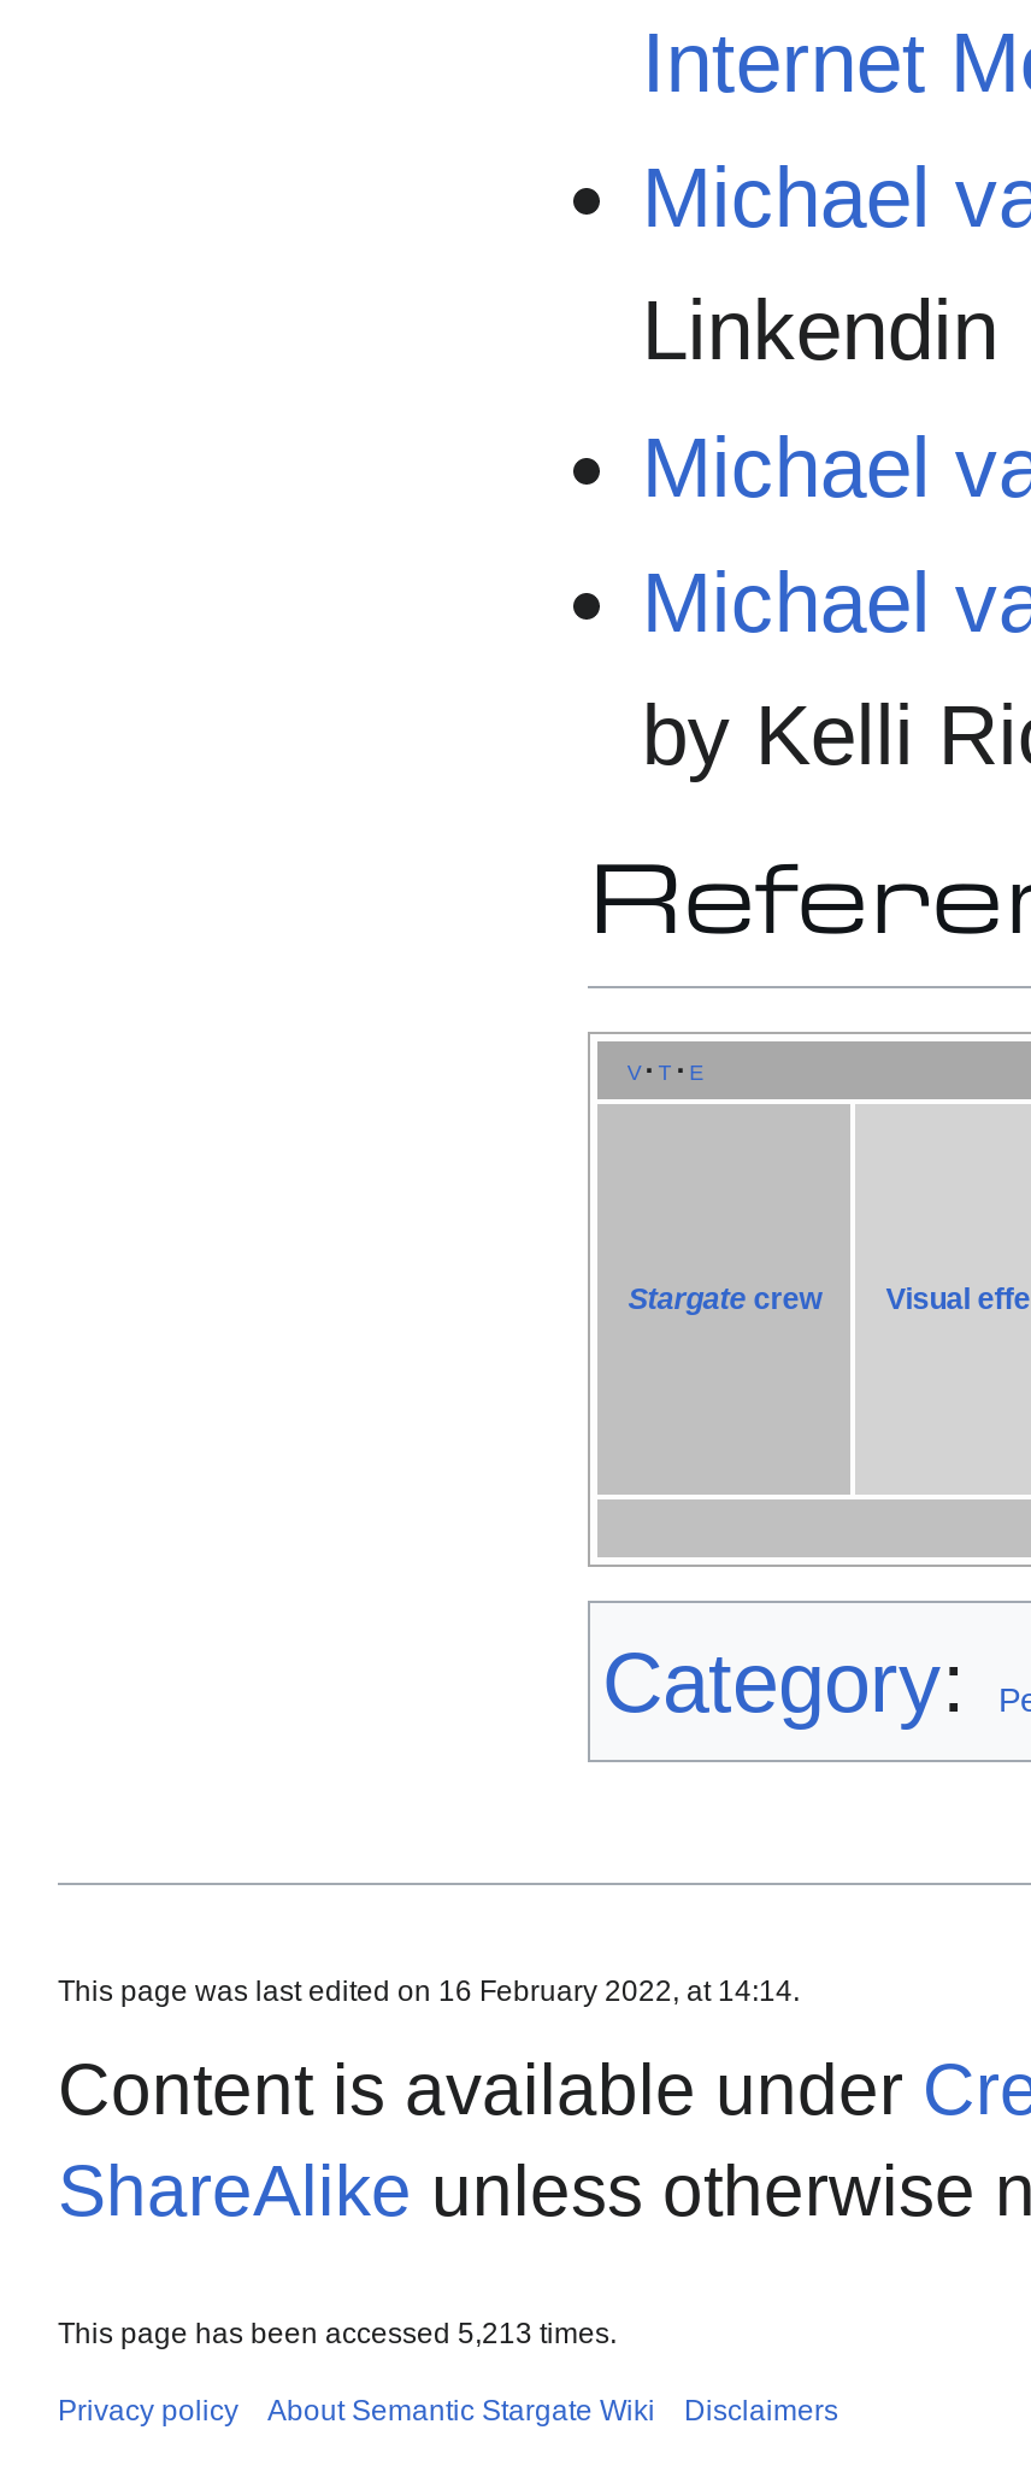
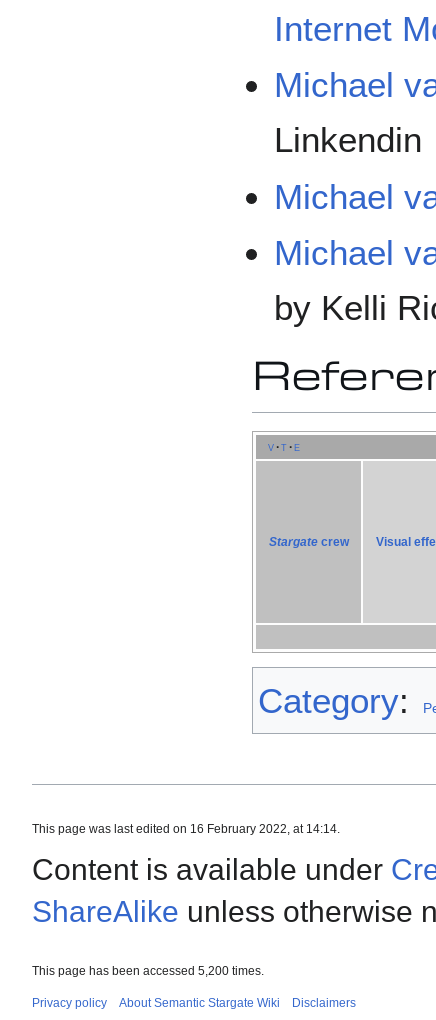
[58,2317,617,2350] This page has been accessed 5,213 times. -> [32,964,264,978] This page has been accessed 5,200 times.

